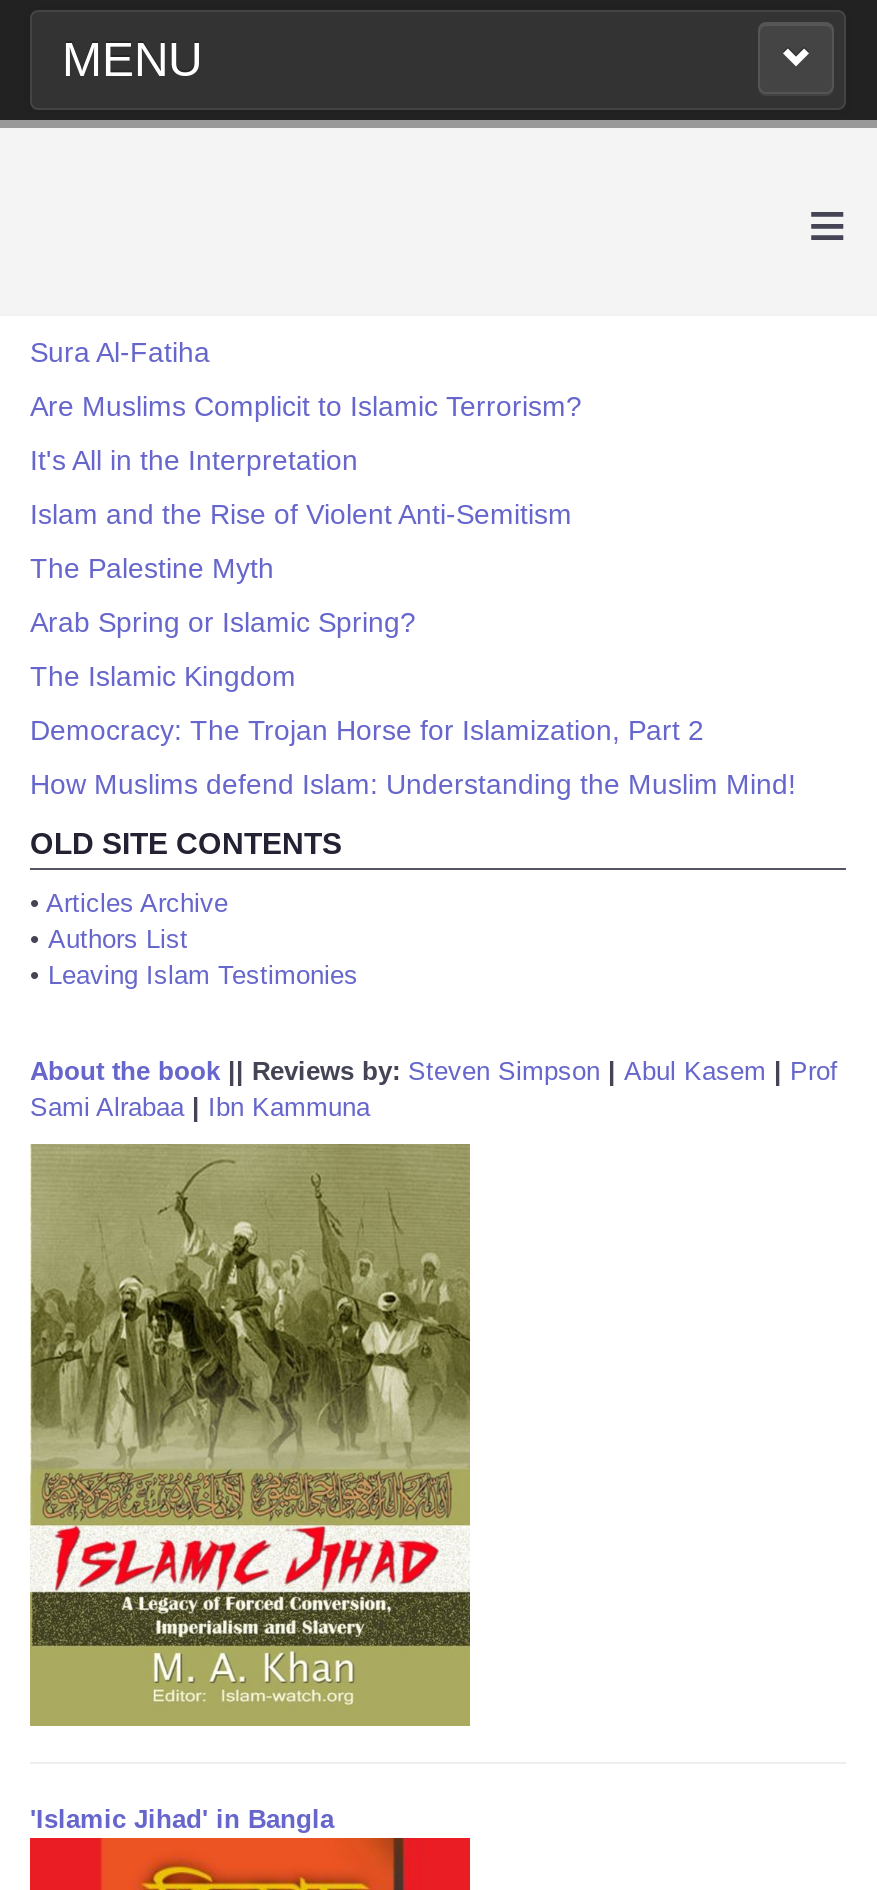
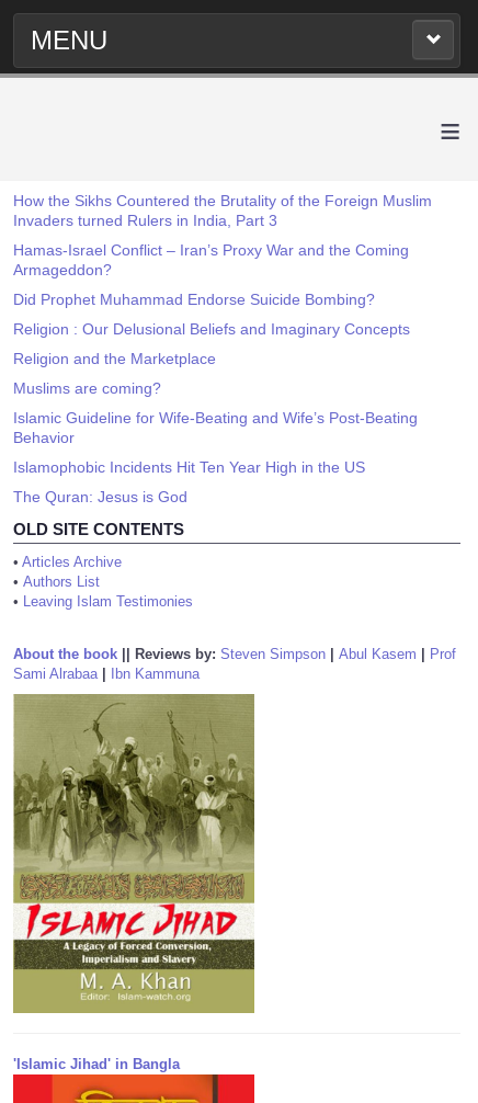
[30,336,210,368] Sura Al-Fatiha -> [13,192,432,229] How the Sikhs Countered the Brutality of the Foreign Muslim | Invaders turned Rulers in India, Part 3
[30,390,582,422] Are Muslims Complicit to Islamic Terrorism? -> [13,241,409,278] Hamas-Israel Conflict – Iran’s Proxy War and the Coming | Armageddon?
[30,444,358,476] It's All in the Interpretation -> [13,291,375,308] Did Prophet Muhammad Endorse Suicide Bombing?
[30,498,572,530] Islam and the Rise of Violent Anti-Semitism -> [13,320,410,338] Religion : Our Delusional Beliefs and Imaginary Concepts
[30,552,274,584] The Palestine Myth -> [13,350,216,367] Religion and the Marketplace
[30,606,416,638] Arab Spring or Islamic Spring? -> [13,379,161,397] Muslims are coming?
[30,660,296,692] The Islamic Kingdom -> [13,409,418,446] Islamic Guideline for Wife-Beating and Wife’s Post-Beating | Behavior
[30,714,704,746] Democracy: The Trojan Horse for Islamization, Part 2 -> [13,458,365,476] Islamophobic Incidents Hit Ten Year High in the US
[30,768,796,800] How Muslims defend Islam: Understanding the Muslim Mind! -> [13,488,187,505] The Quran: Jesus is God

